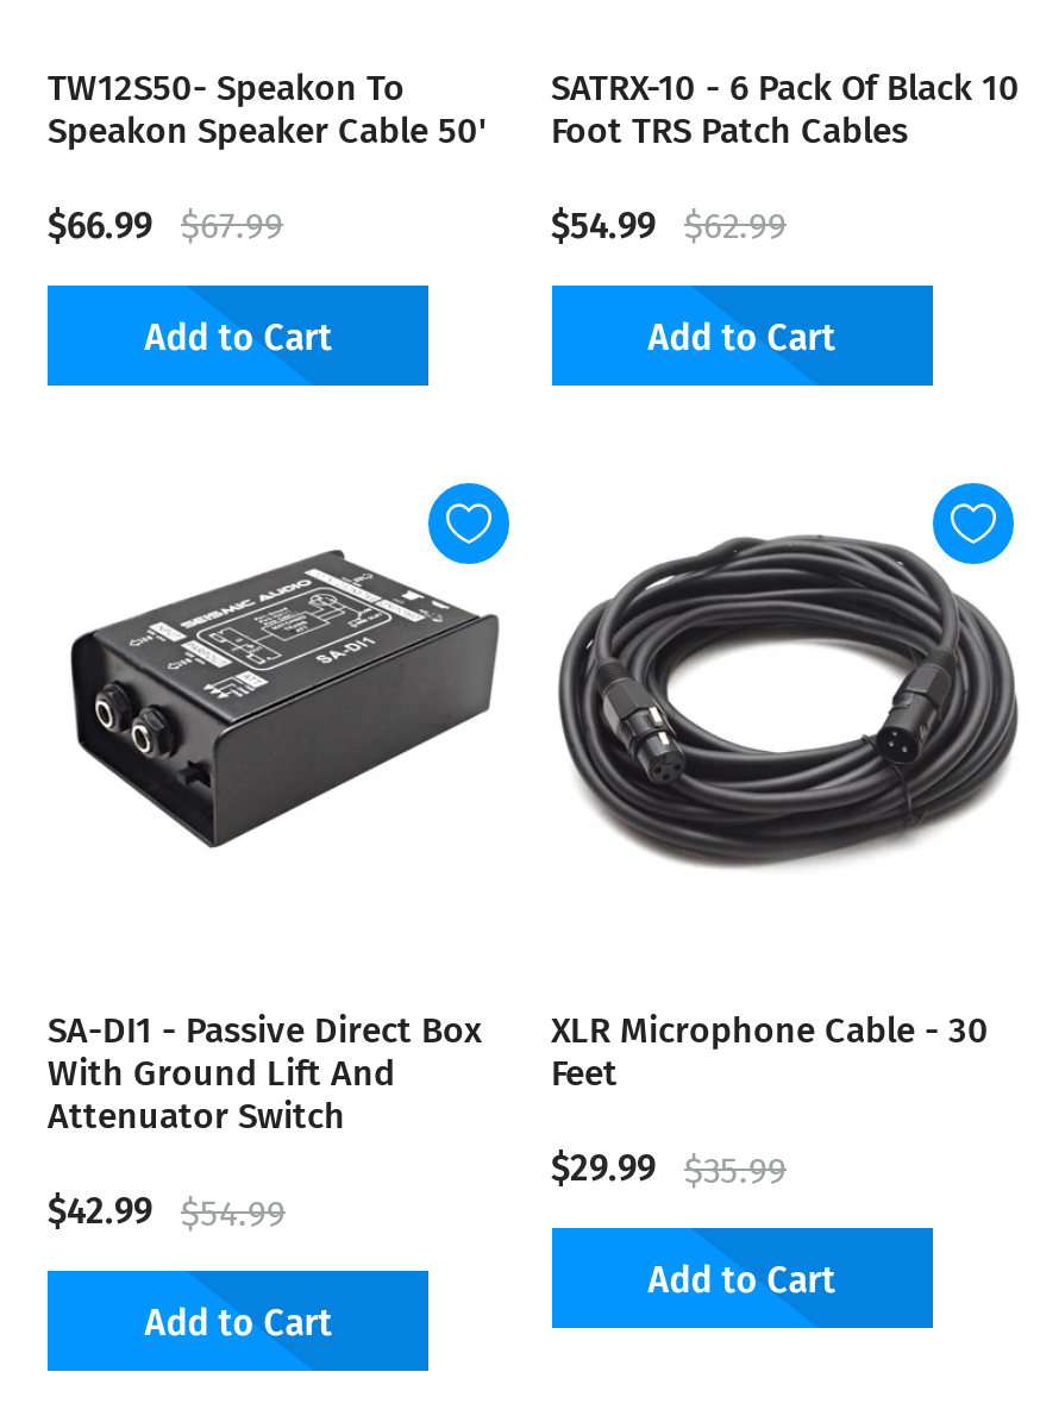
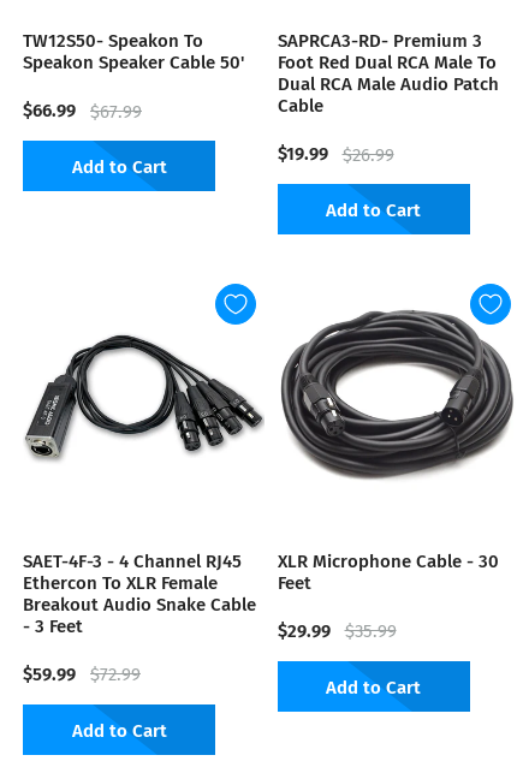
[551,58,1020,154] SATRX-10 - 6 Pack Of Black 10 | Foot TRS Patch Cables -> [277,26,498,118] SAPRCA3-RD- Premium 3 | Foot Red Dual RCA Male To | Dual RCA Male Audio Patch | Cable
[551,194,787,250] $54.99 $62.99 -> [277,138,394,167] $19.99 $26.99
[52,549,524,851] [image] -> [24,319,265,469] [image]
[48,1002,483,1140] SA-DI1 - Passive Direct Box | With Ground Lift And | Attenuator Switch -> [23,546,256,638] SAET-4F-3 - 4 Channel RJ45 | Ethercon To XLR Female | Breakout Audio Snake Cable | - 3 Feet
[48,1180,286,1236] $42.99 $54.99 -> [23,658,141,686] $59.99 $72.99

